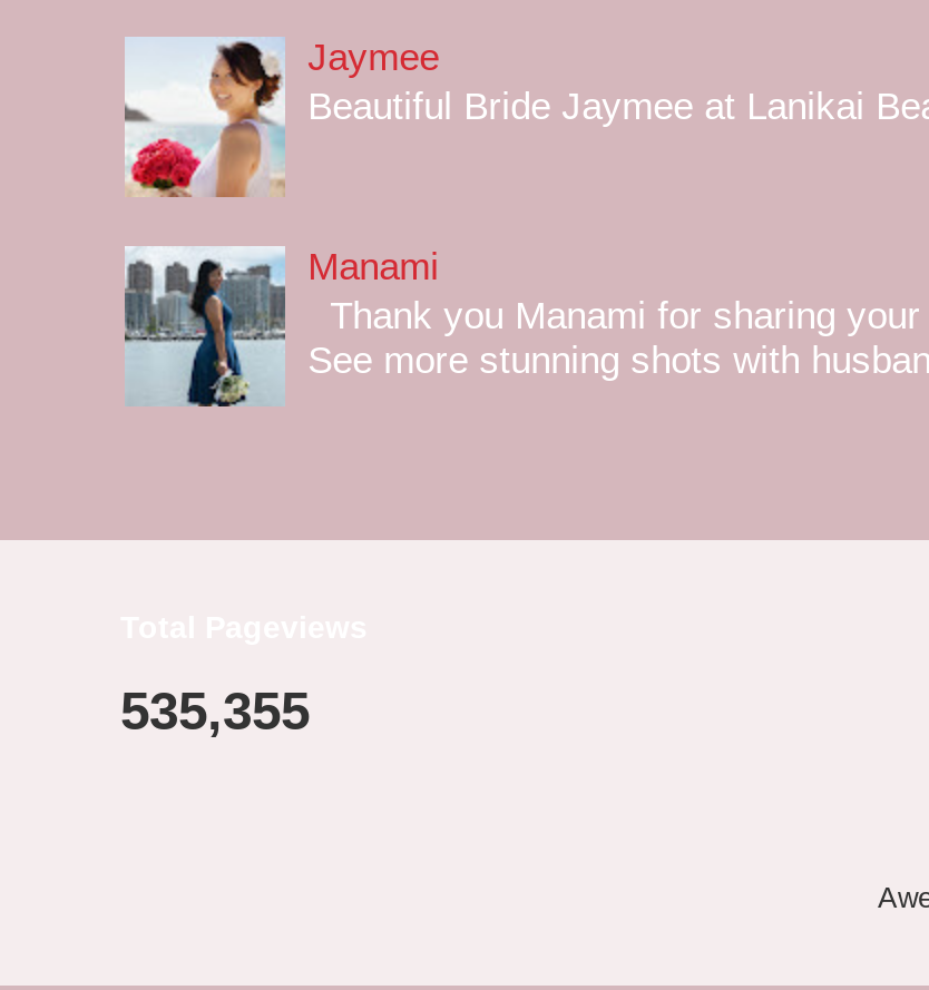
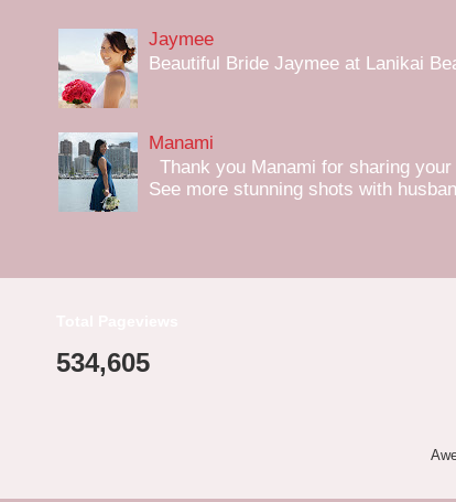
[120,680,310,740] 535,355 -> [56,347,150,377] 534,605

